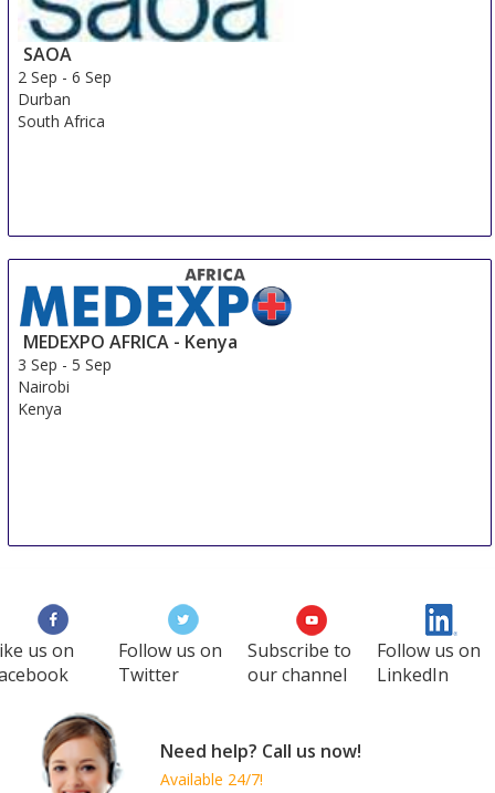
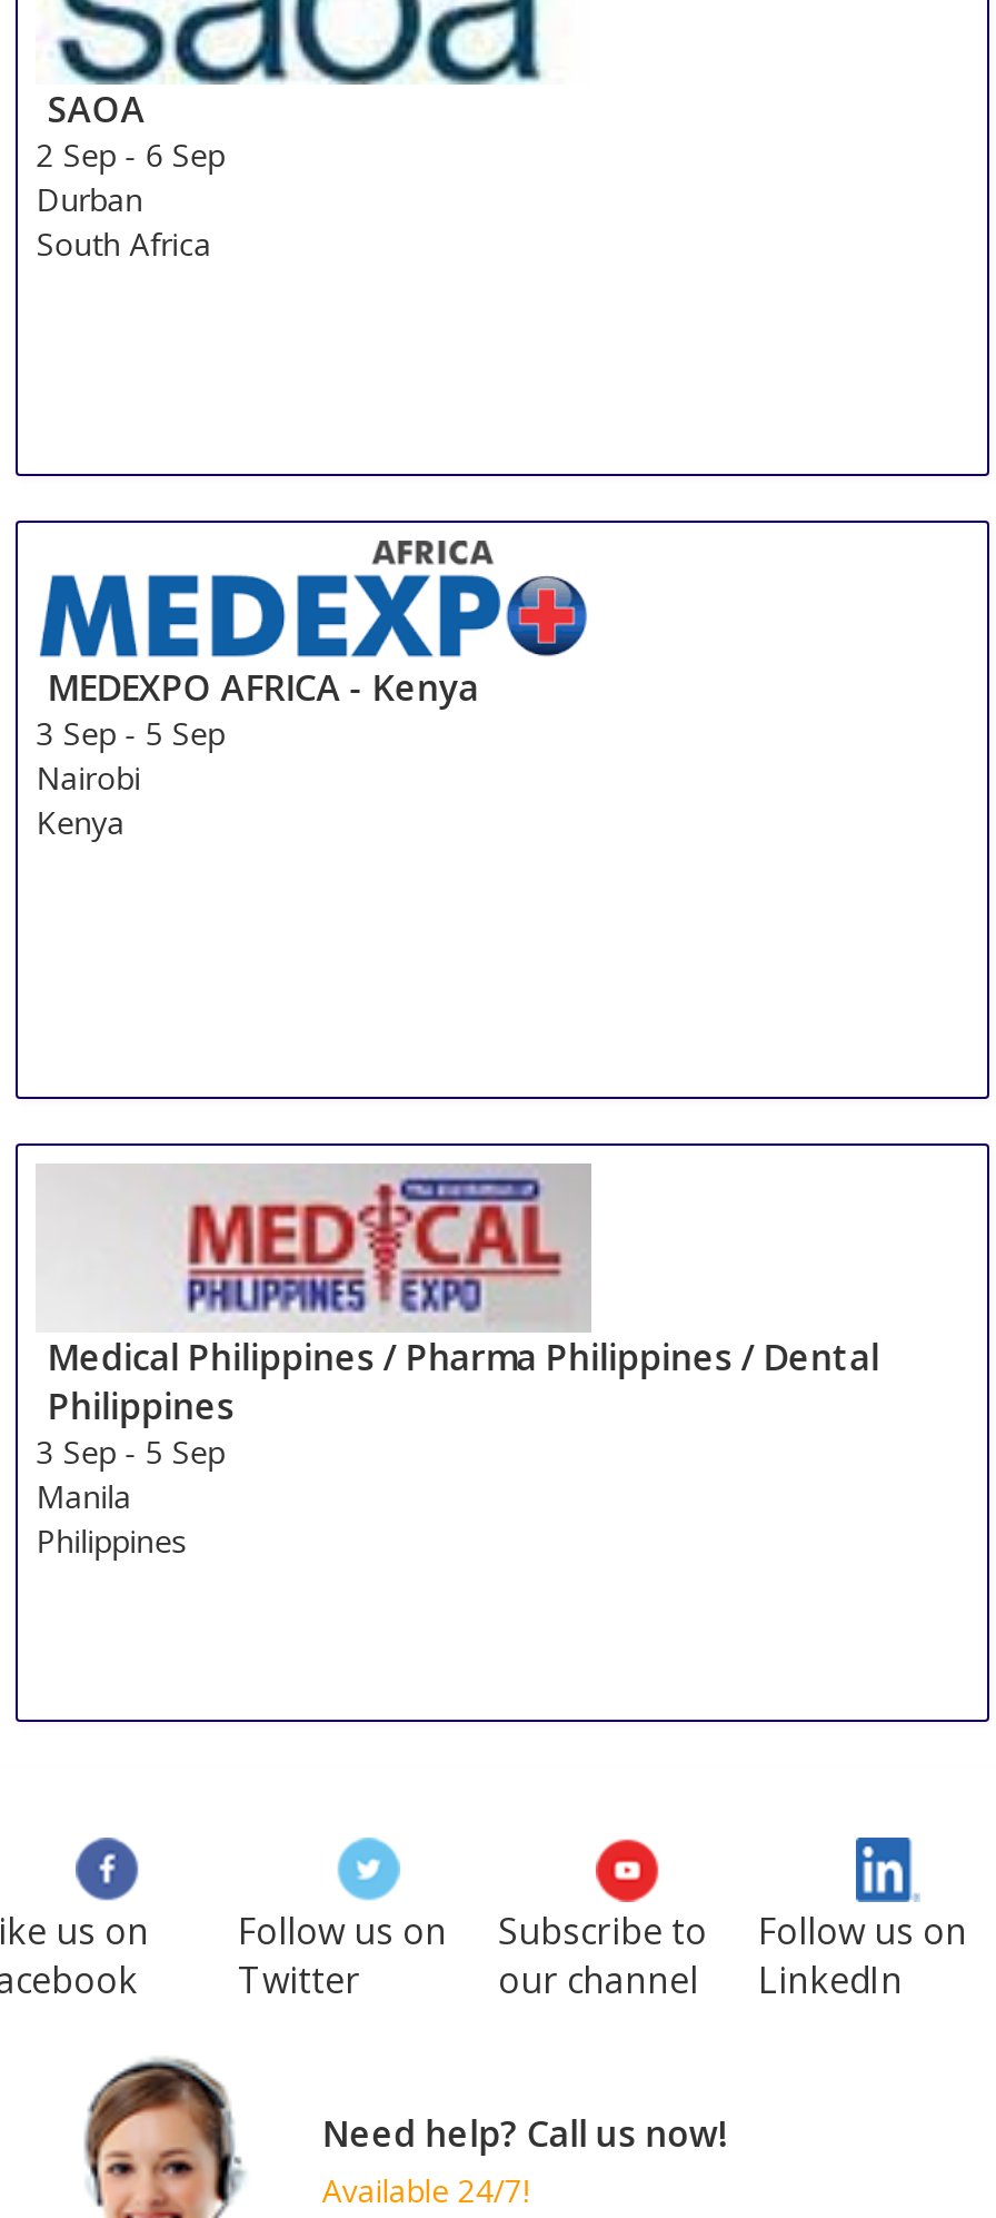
none -> [36,1164,879,1561] [image] | Medical Philippines / Pharma Philippines / Dental | Philippines | 3 Sep- 5 Sep | Manila | Philippines

